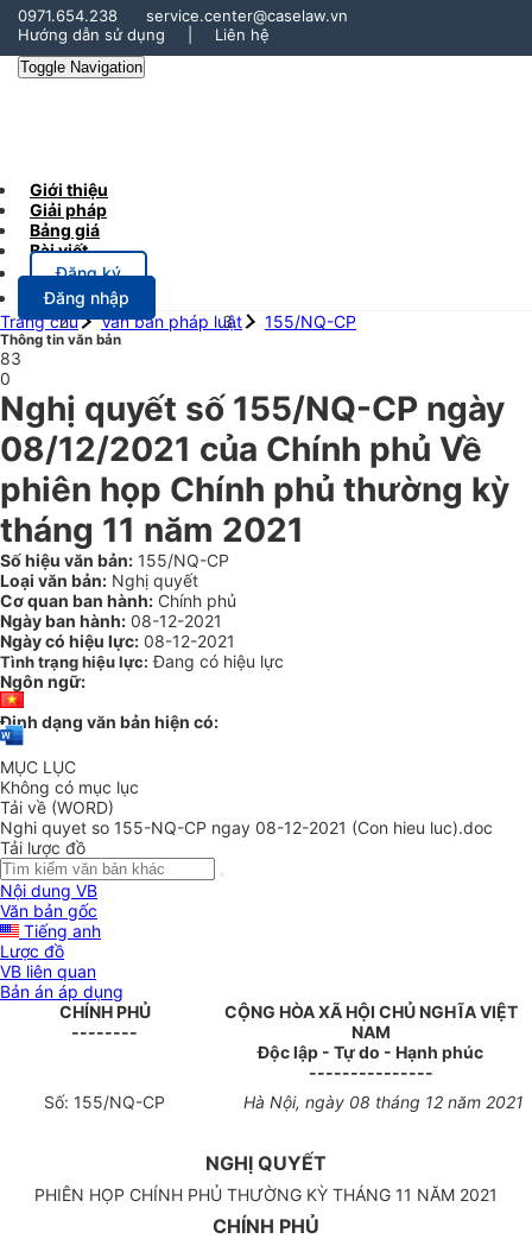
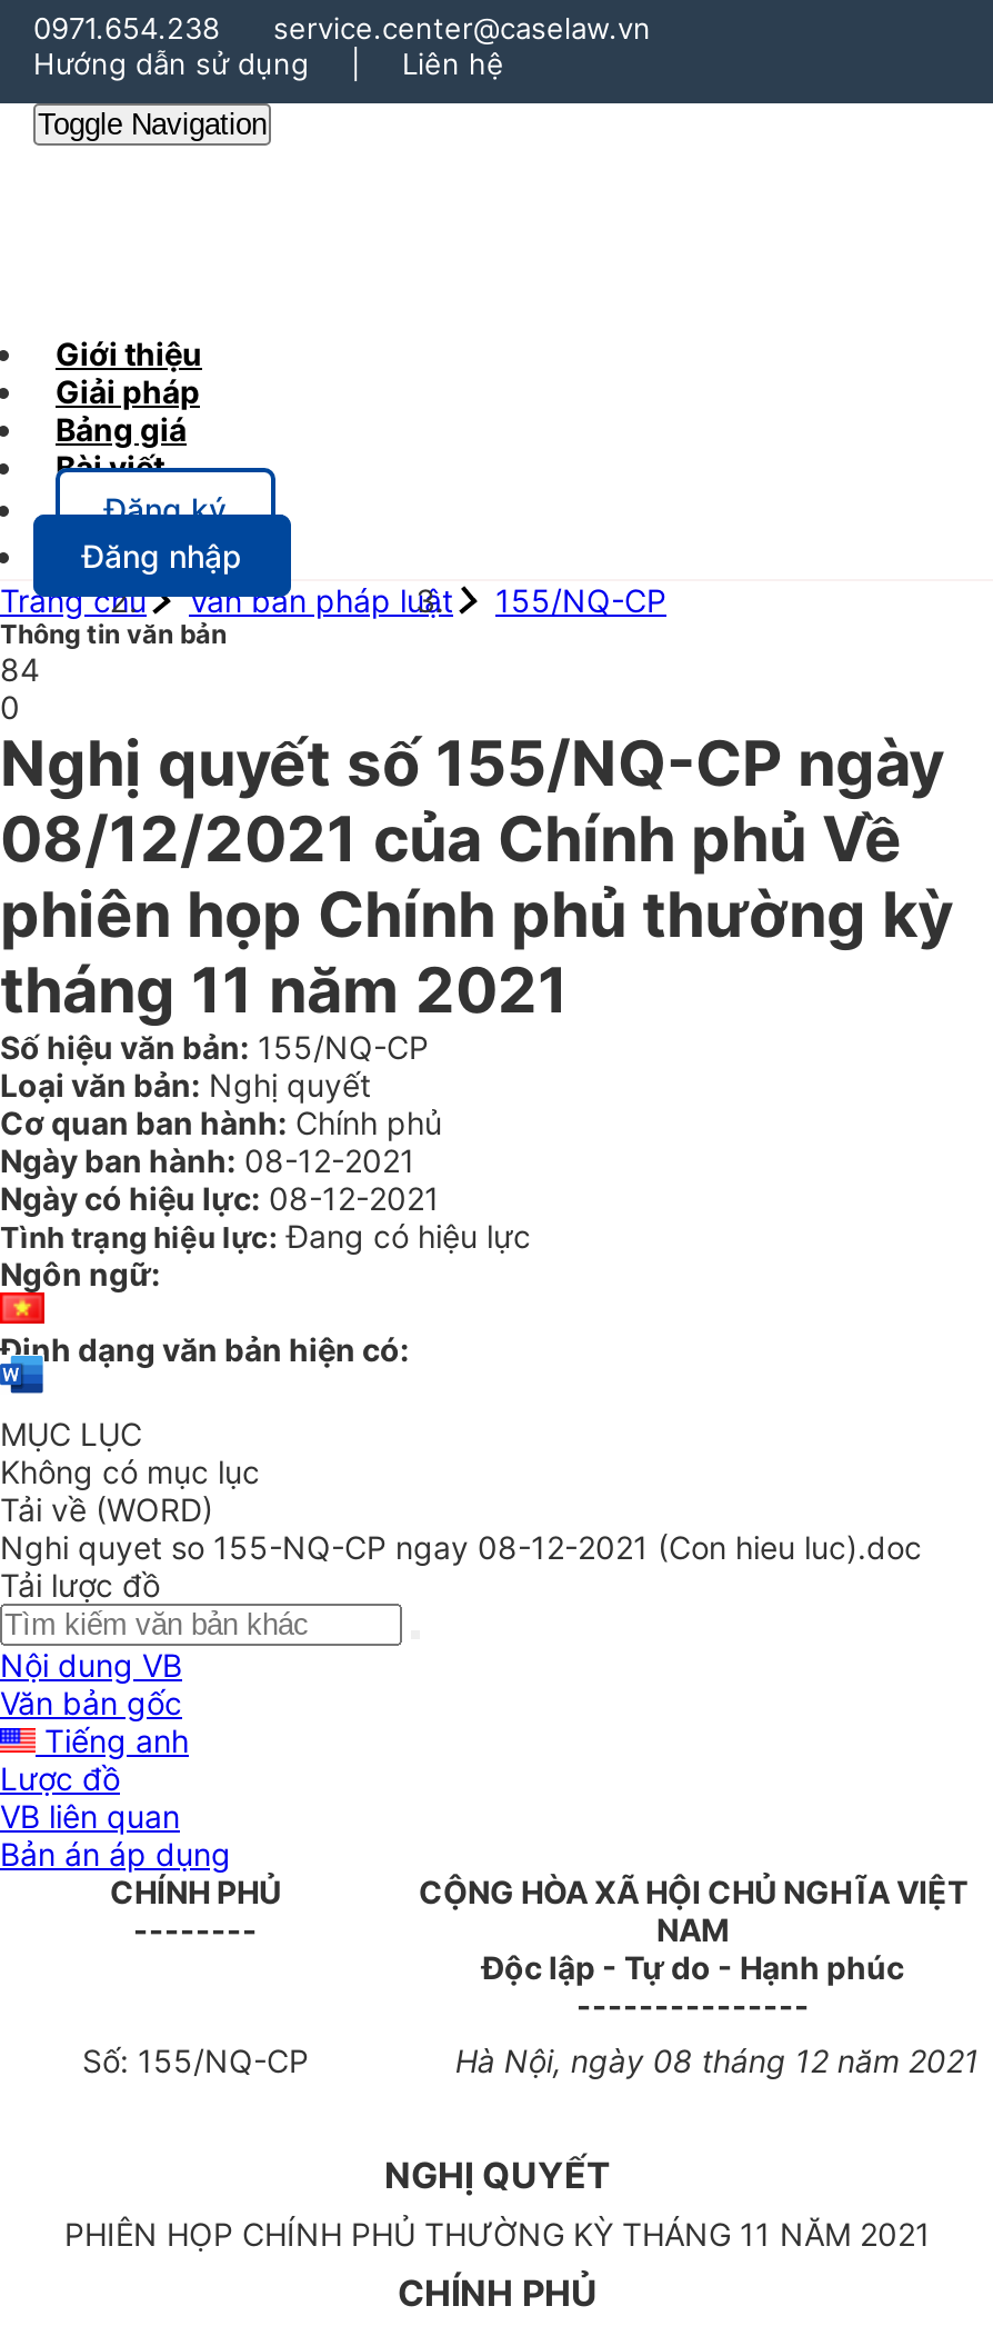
[0,348,21,368] 83 -> [0,650,40,688] 84

